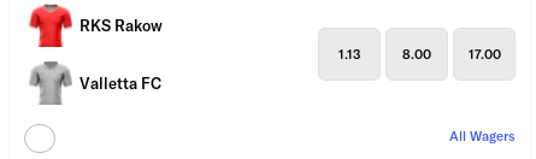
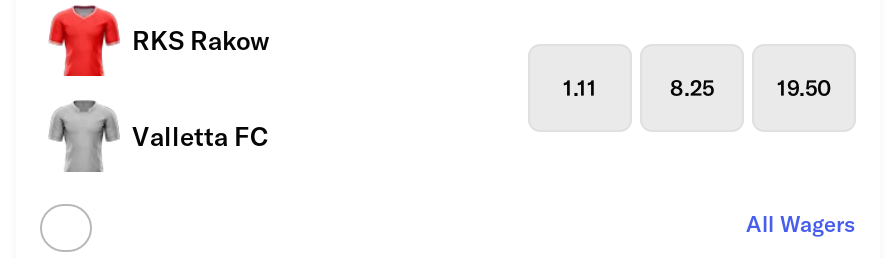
[338,45,360,62] 1.13 -> [563,73,597,101] 1.11
[402,45,431,62] 8.00 -> [670,73,714,101] 8.25
[468,45,500,62] 17.00 -> [777,73,831,101] 19.50

